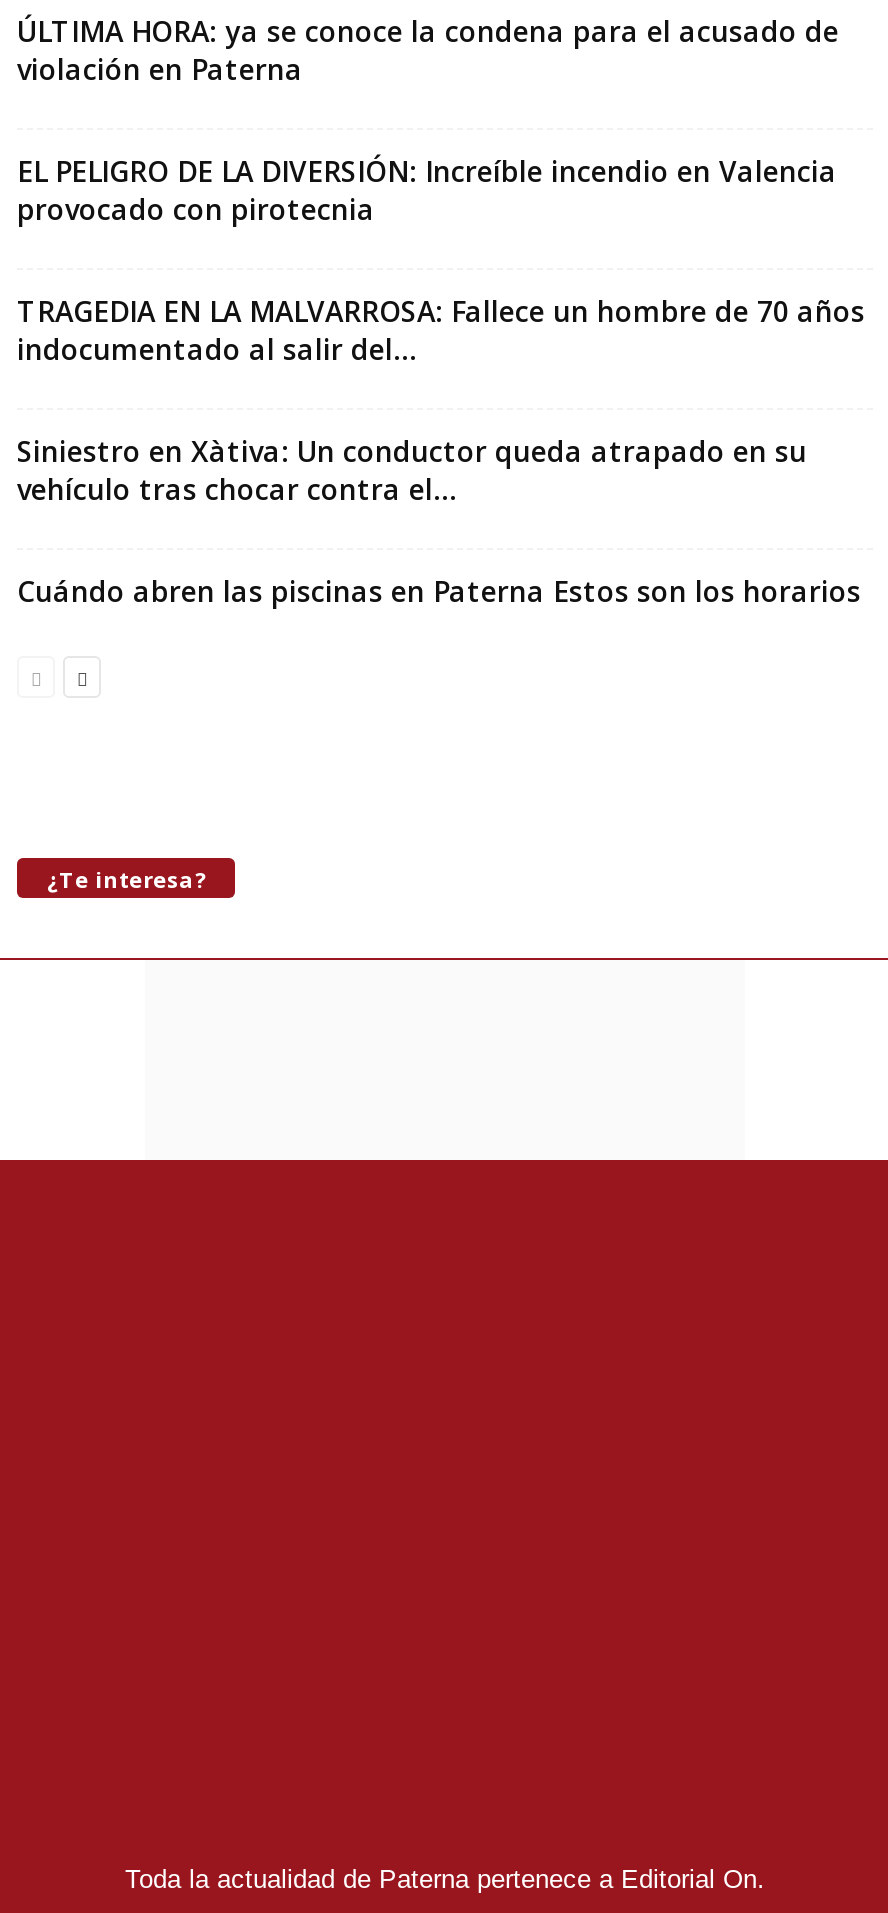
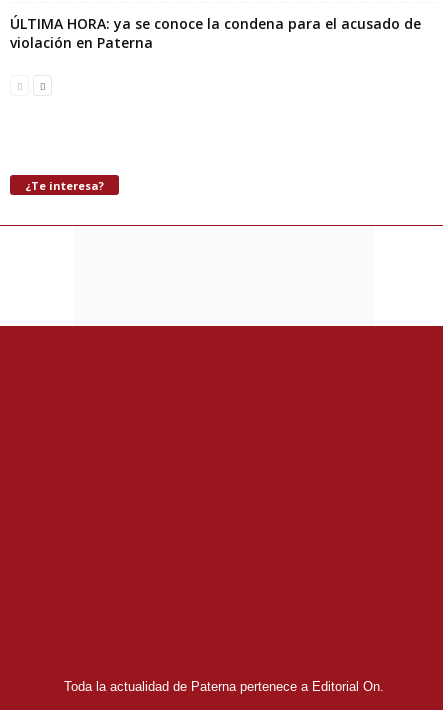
[17,151,865,609] EL PELIGRO DE LA DIVERSIÓN: Increíble incendio en Valencia | provocado con pirotecnia | TRAGEDIA EN LA MALVARROSA: Fallece un hombre de 70 años | indocumentado al salir del... | Siniestro en Xàtiva: Un conductor queda atrapado en su | vehículo tras chocar contra el... | Cuándo abren las piscinas en Paterna Estos son los horarios -> none

